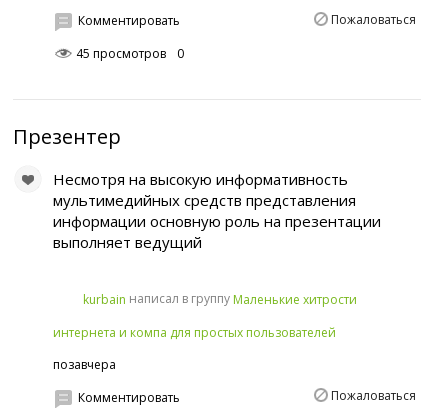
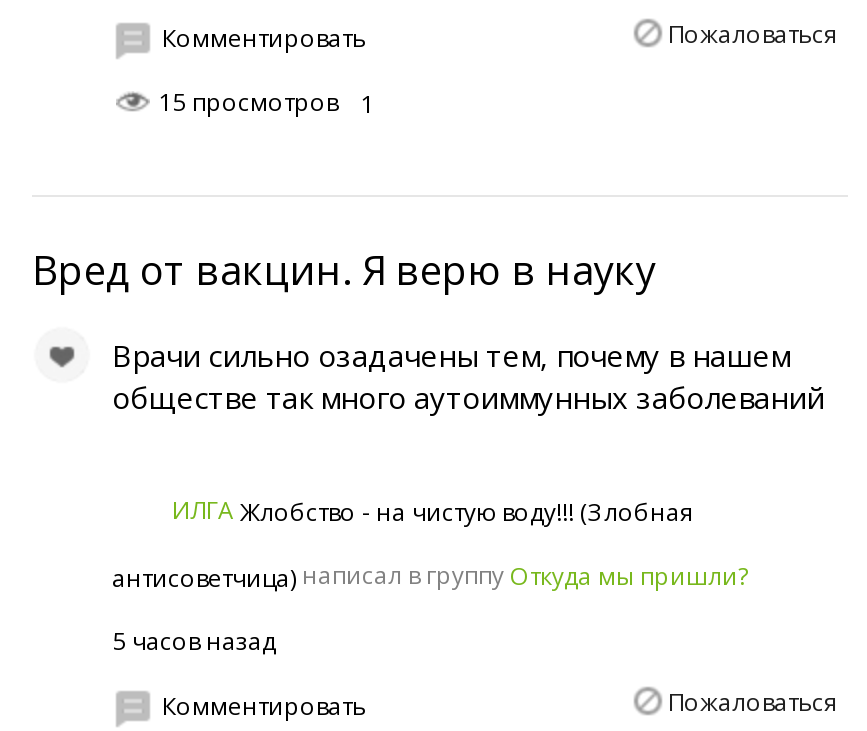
[73,45,184,62] 45 просмотров | 0 -> [152,84,374,120] 15 просмотров | 1
[13,123,121,150] Презентер -> [32,242,656,296] Вред от вакцин. Я верю в науку
[53,169,381,252] Несмотря на высокую информативность | мультимедийных средств представления | информации основную роль на презентации | выполняет ведущий -> [112,334,824,416] Врачи сильно озадачены тем, почему в нашем | обществе так много аутоиммунных заболеваний
[83,291,357,308] kurbain написал в группу Маленькие хитрости -> [172,493,694,528] ИЛГА Жлобство - на чистую воду!!! (Злобная
[53,324,336,341] интернета и компа для простых пользователей -> [112,558,748,594] антисоветчица) написал в группу Откуда мы пришли?
[53,356,116,373] позавчера -> [112,624,276,658] 5 часов назад

